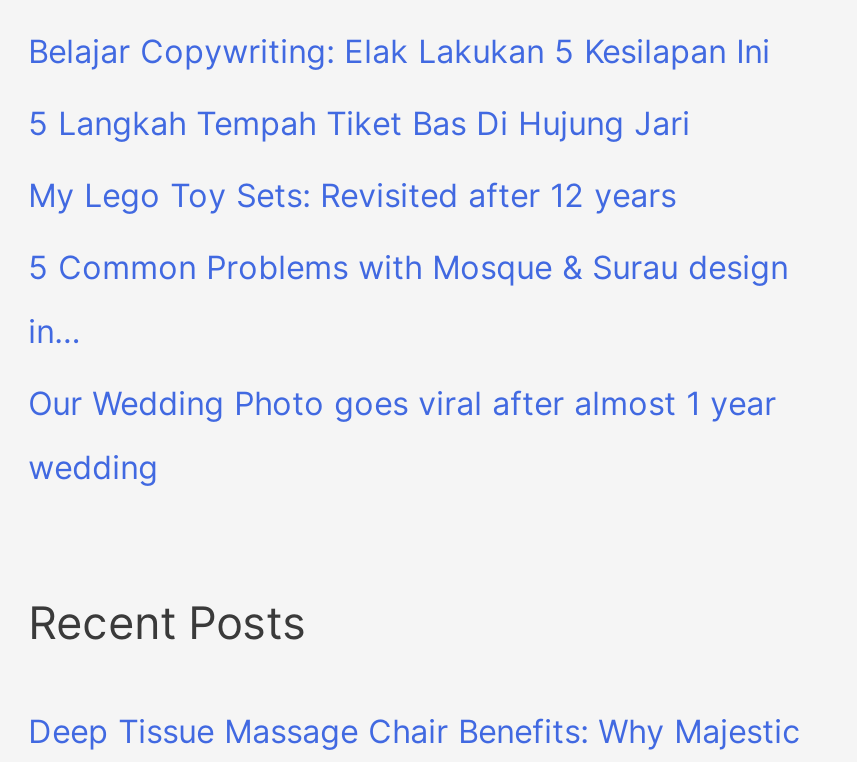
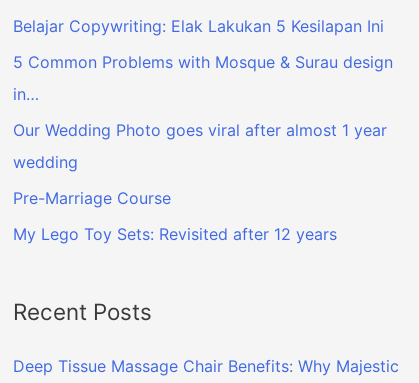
[28,103,690,143] 5 Langkah Tempah Tiket Bas Di Hujung Jari -> none
moved [28,175,676,215] -> [13,224,337,244]: My Lego Toy Sets: Revisited after 12 years
moved [28,247,788,487] -> [13,52,393,172]: 5 Common Problems with Mosque & Surau design | in… | Our Wedding Photo goes viral after almost 1 year | wedding
none -> [13,188,171,208] Pre-Marriage Course

